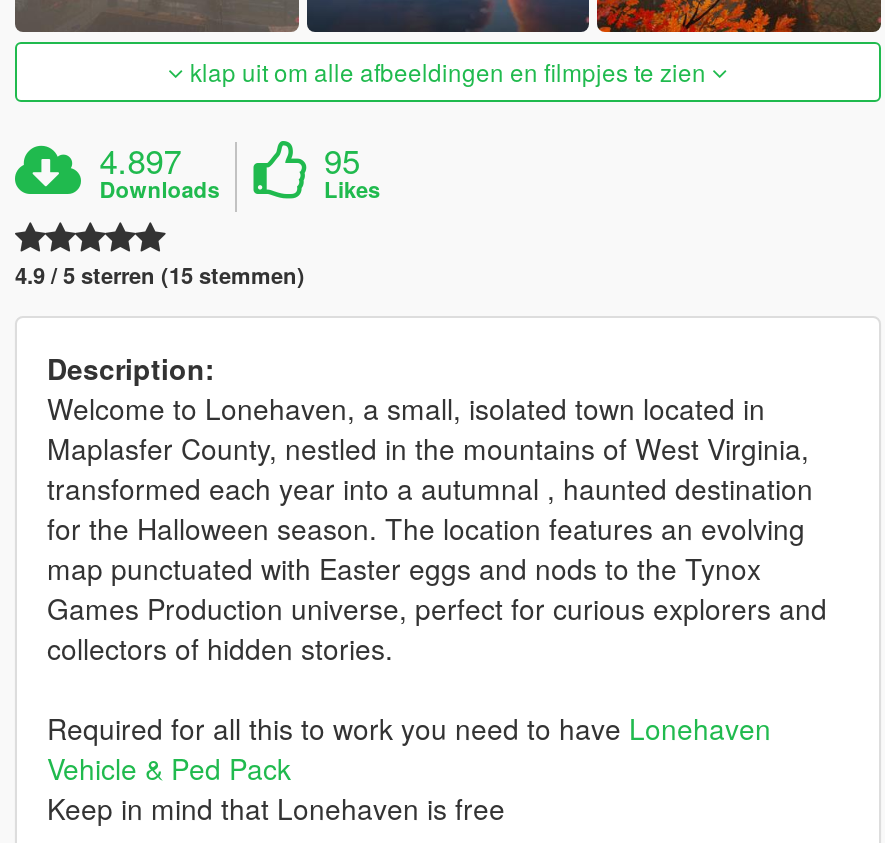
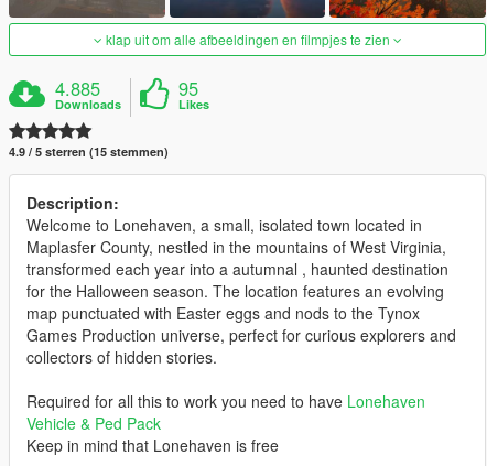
[99,136,181,184] 4.897 -> [55,75,100,101] 4.885

